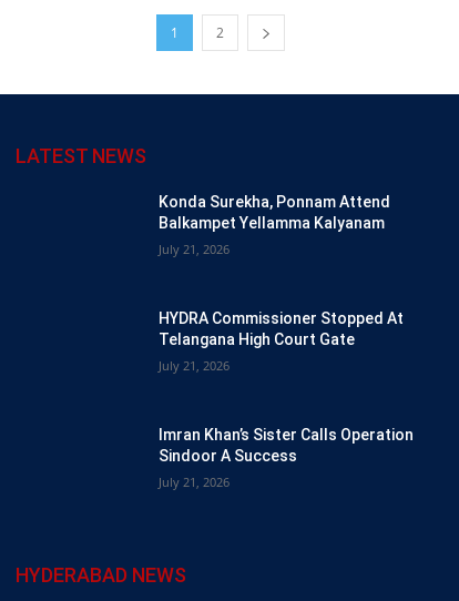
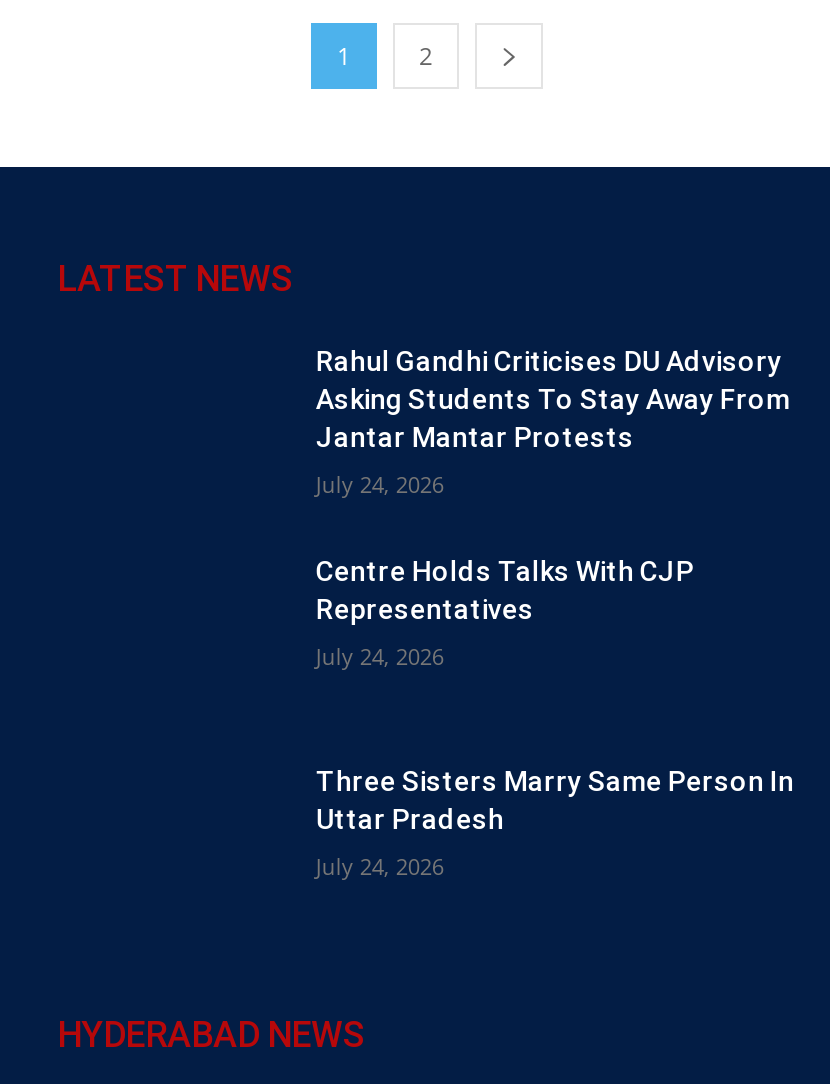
[159,192,391,231] Konda Surekha, Ponnam Attend | Balkampet Yellamma Kalyanam -> [316,344,790,452] Rahul Gandhi Criticises DU Advisory | Asking Students To Stay Away From | Jantar Mantar Protests
[159,240,230,257] July 21, 2026 -> [316,468,444,498] July 24, 2026
[159,309,404,348] HYDRA Commissioner Stopped At | Telangana High Court Gate -> [316,555,694,625] Centre Holds Talks With CJP | Representatives
[159,357,230,374] July 21, 2026 -> [316,641,444,671] July 24, 2026
[159,426,414,465] Imran Khan’s Sister Calls Operation | Sindoor A Success -> [316,765,794,835] Three Sisters Marry Same Person In | Uttar Pradesh
[159,474,230,490] July 21, 2026 -> [316,851,444,881] July 24, 2026

